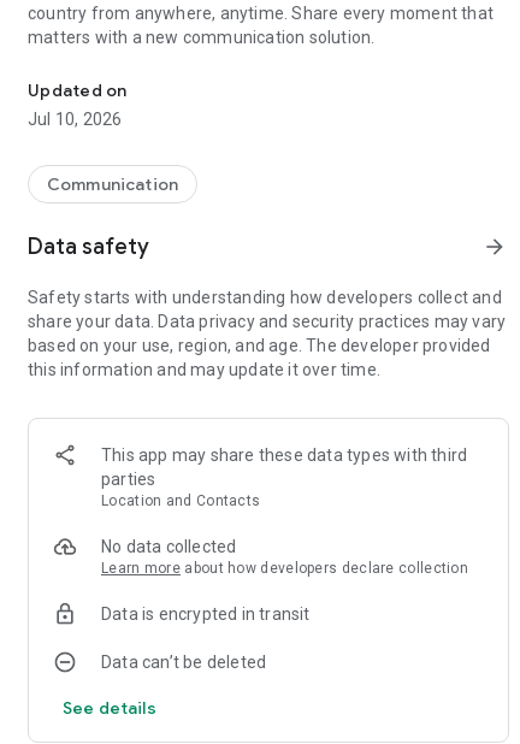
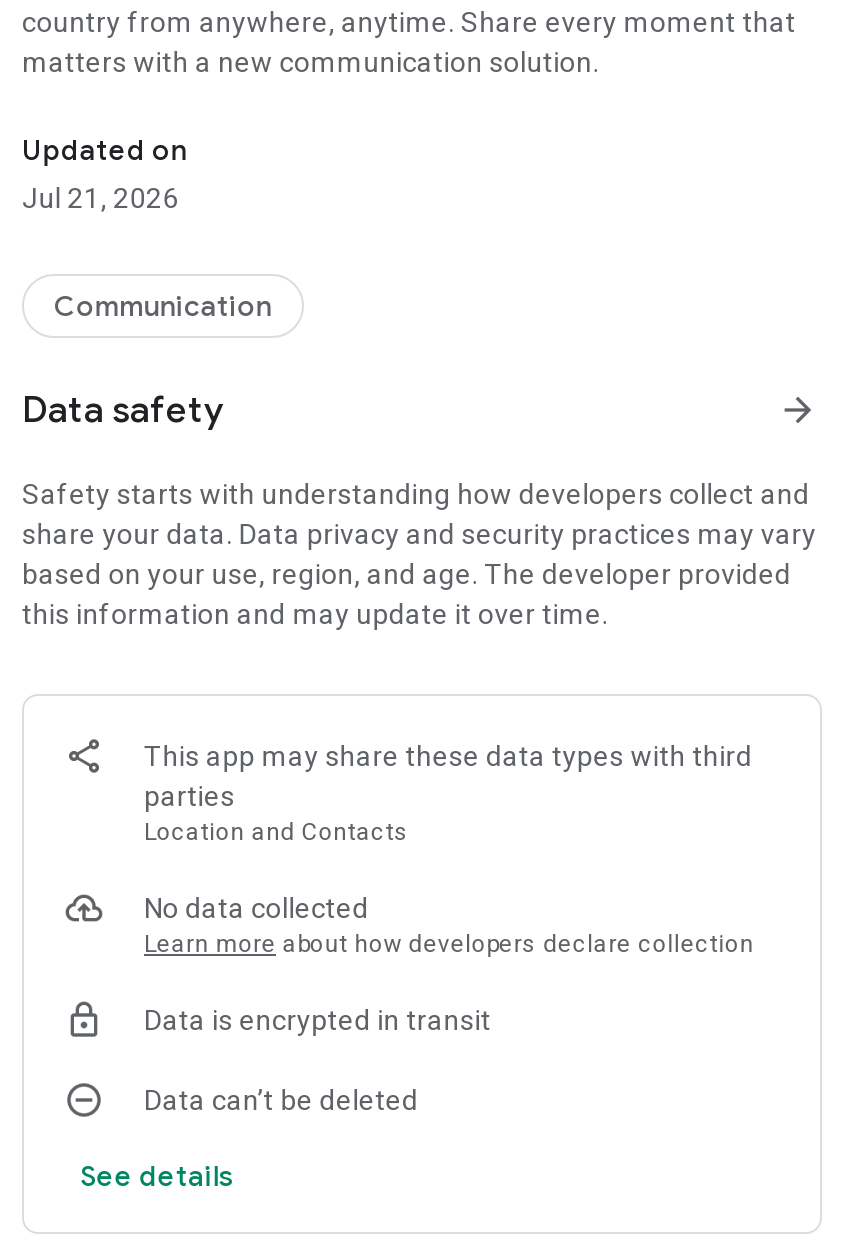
[28,110,122,129] Jul 10, 2026 -> [22,182,179,214] Jul 21, 2026

